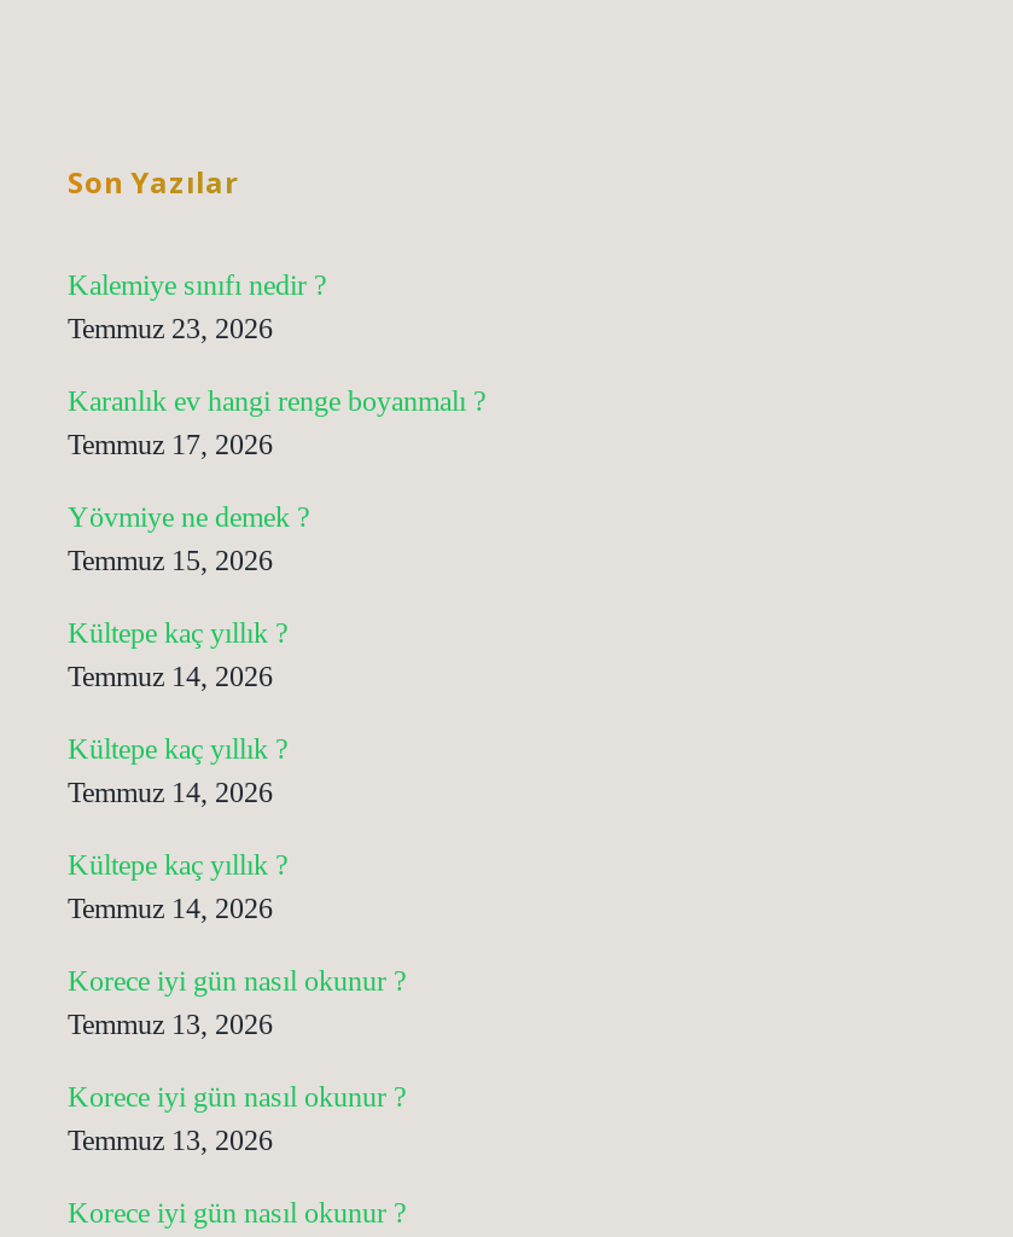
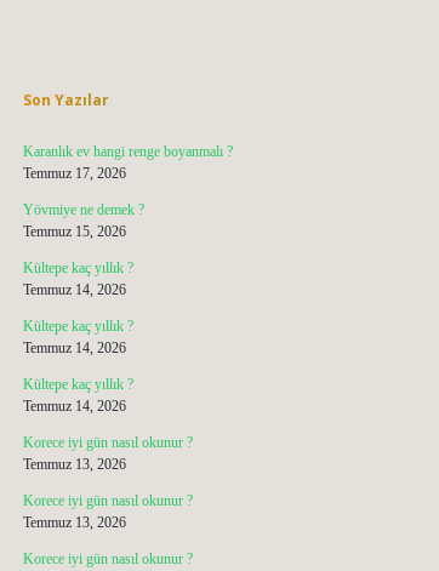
[68,268,326,345] Kalemiye sınıfı nedir ? | Temmuz 23, 2026 -> none

